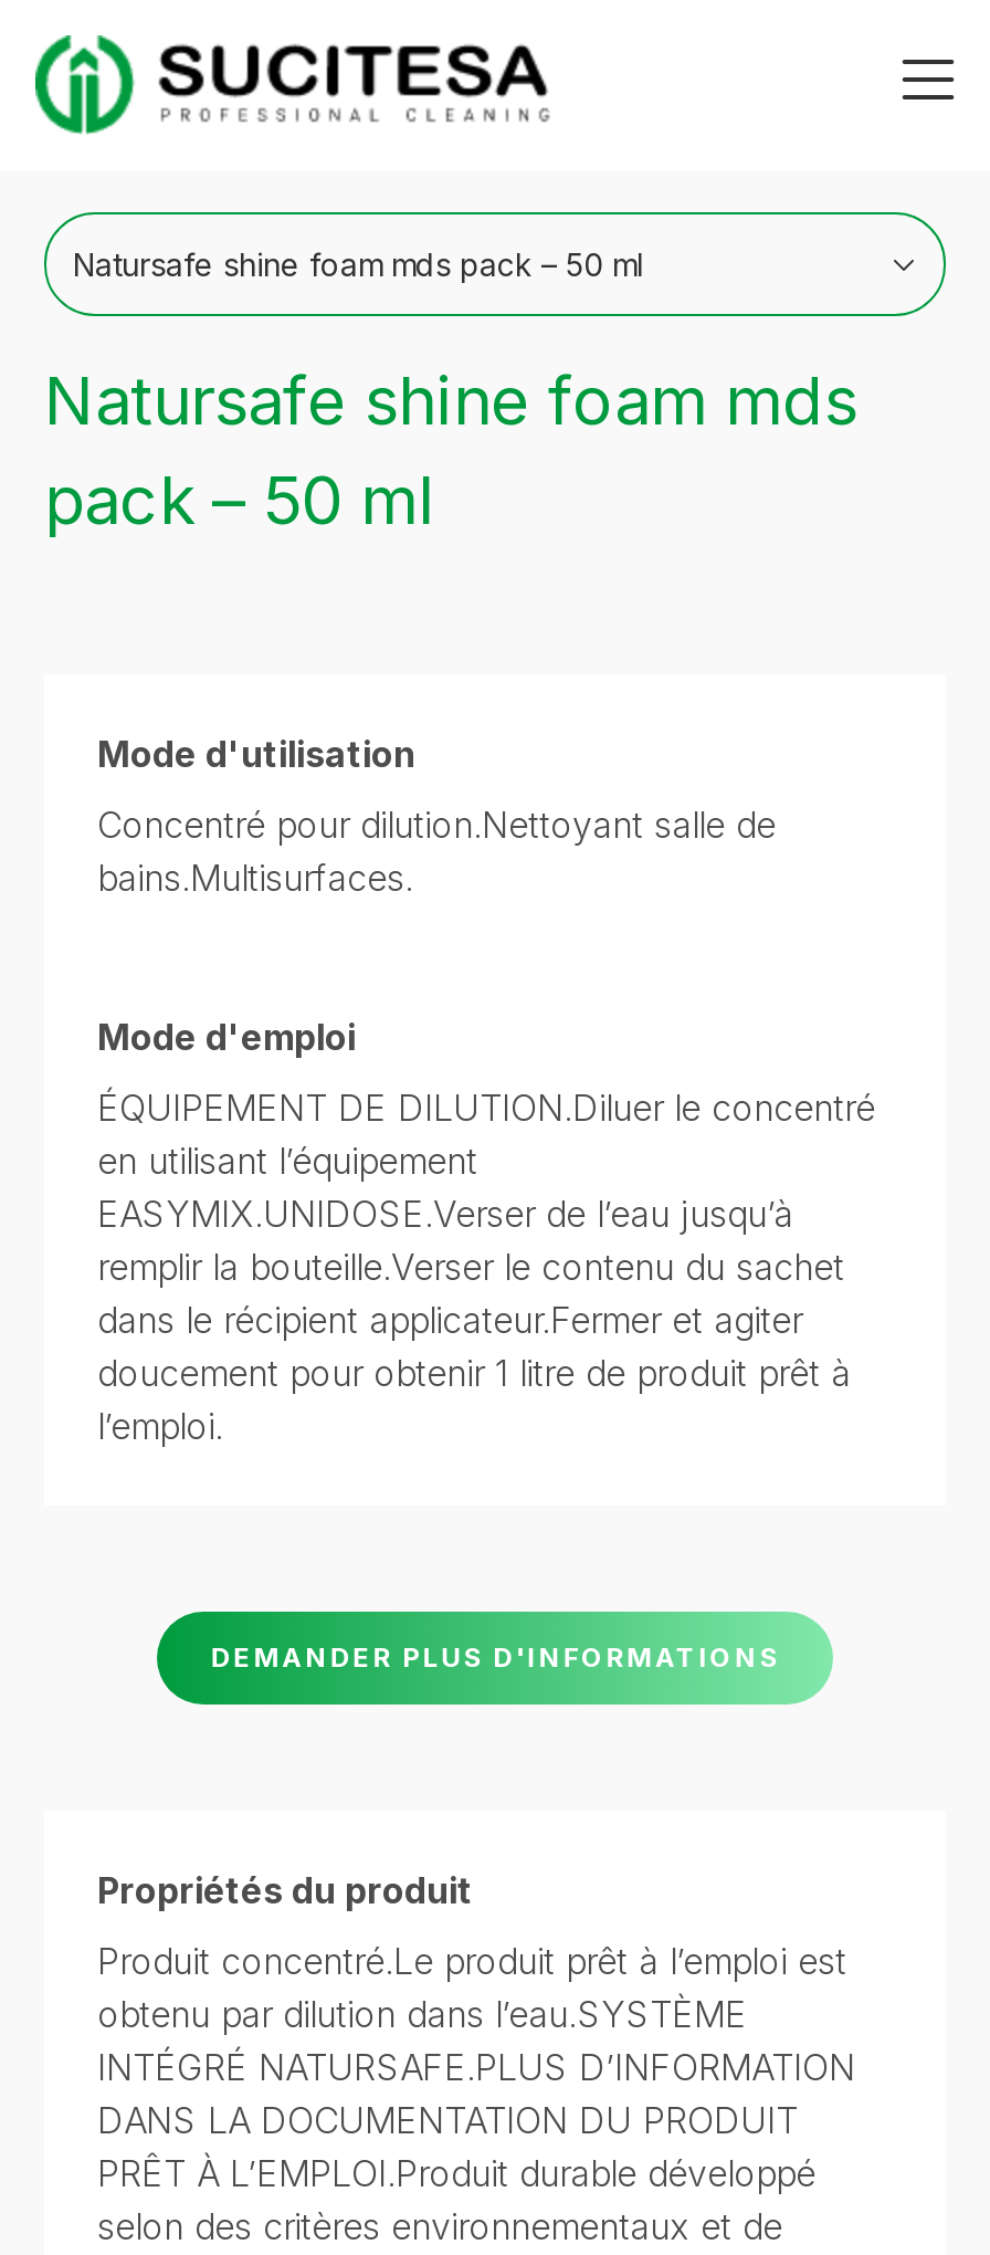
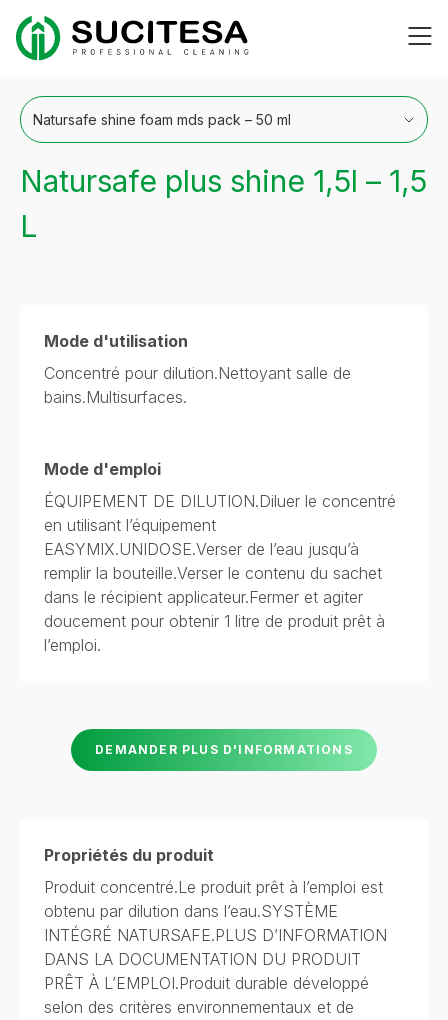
[44,360,857,539] Natursafe shine foam mds | pack – 50 ml -> [20,163,427,244] Natursafe plus shine 1,5l – 1,5 | L

